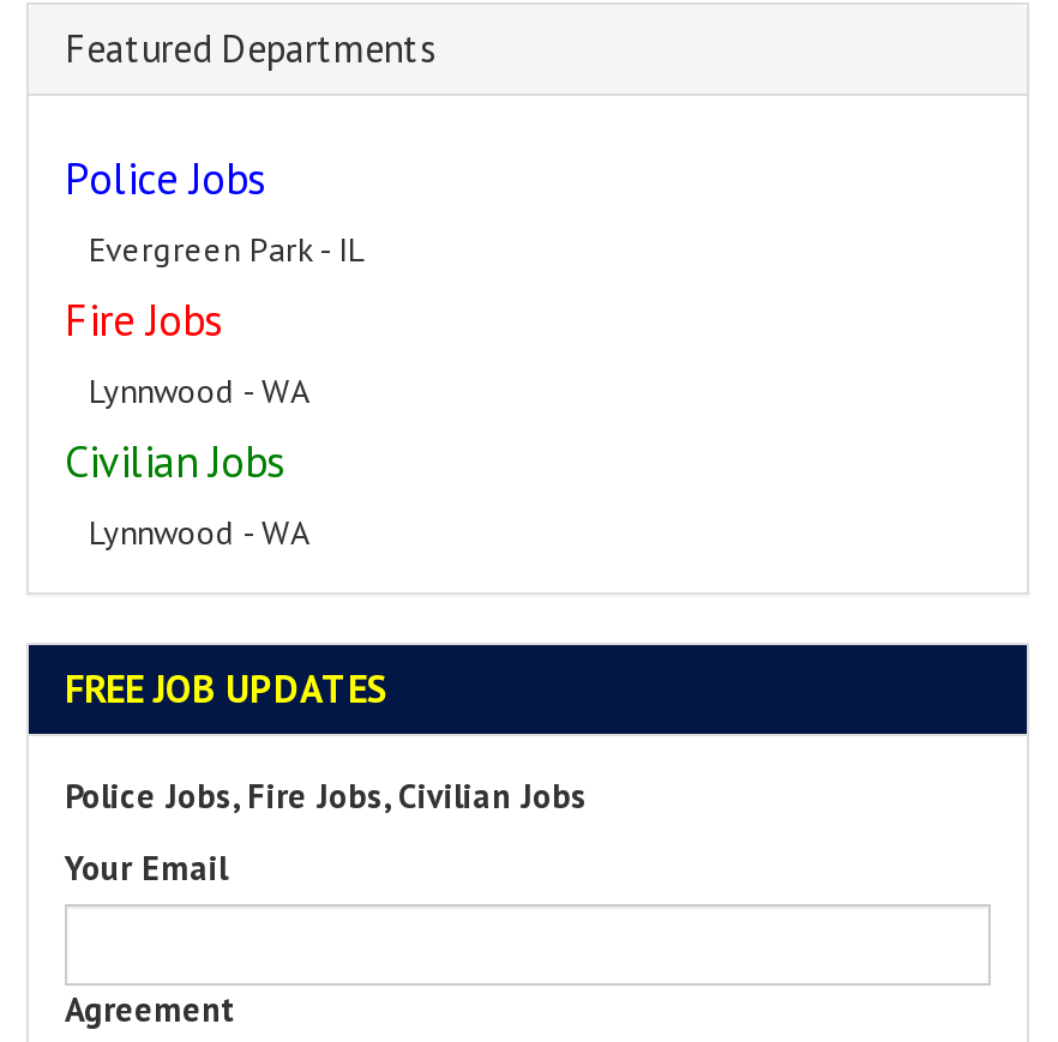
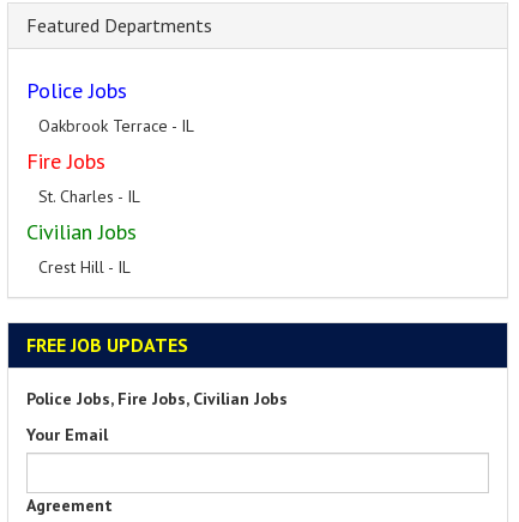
[89,228,365,271] Evergreen Park - IL -> [38,115,194,136] Oakbrook Terrace - IL
[89,369,309,412] Lynnwood - WA -> [38,186,140,207] St. Charles - IL
[89,511,309,554] Lynnwood - WA -> [38,256,131,278] Crest Hill - IL

